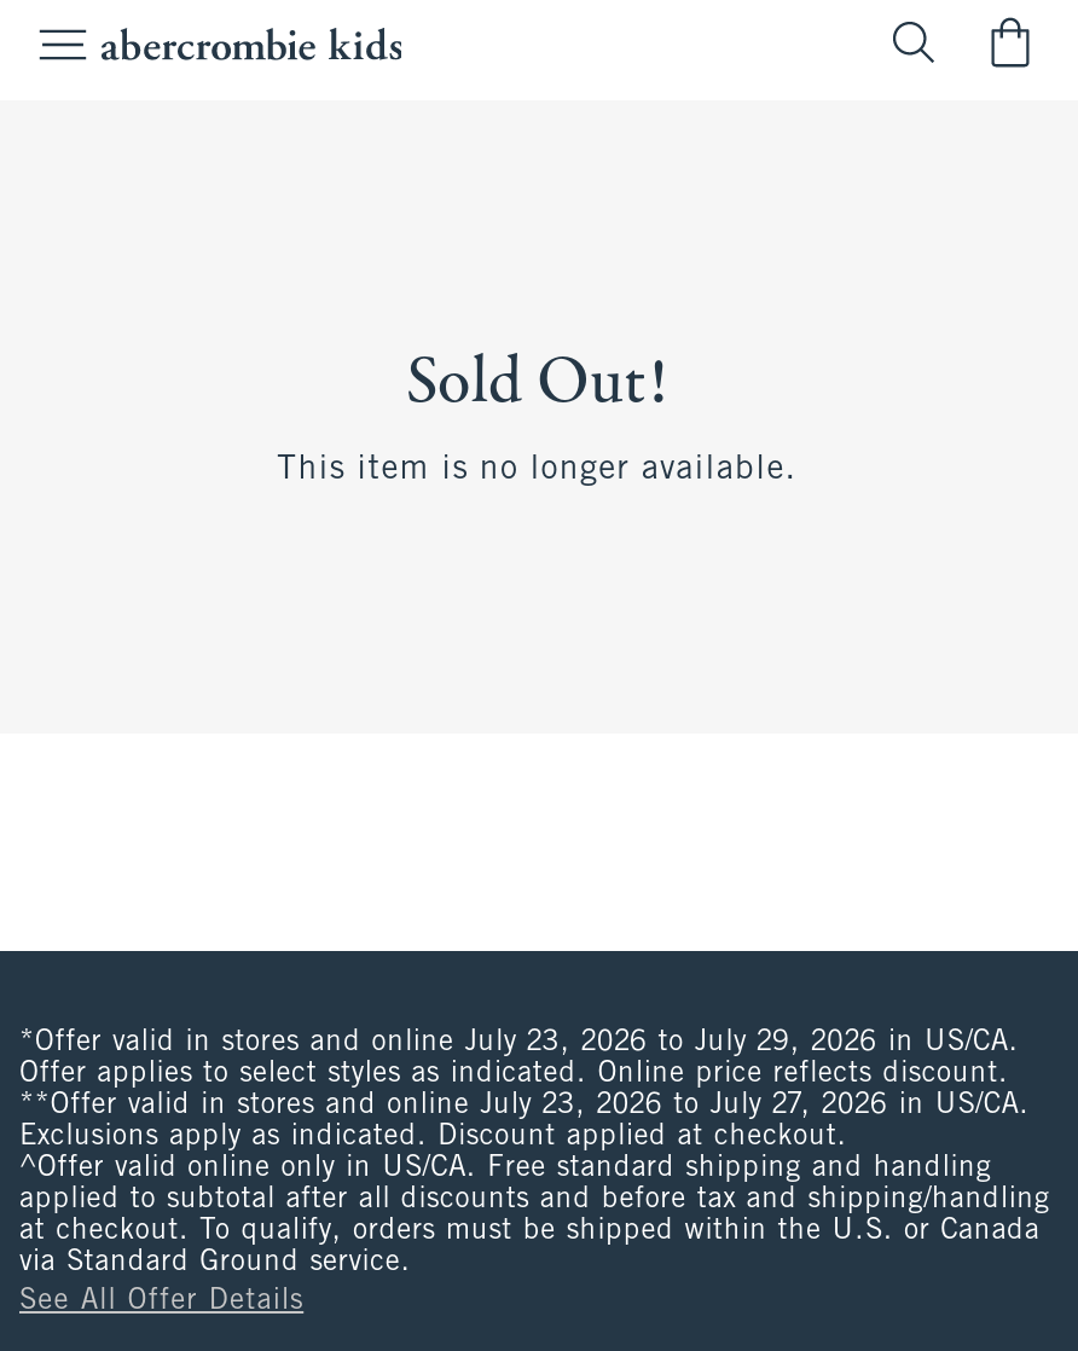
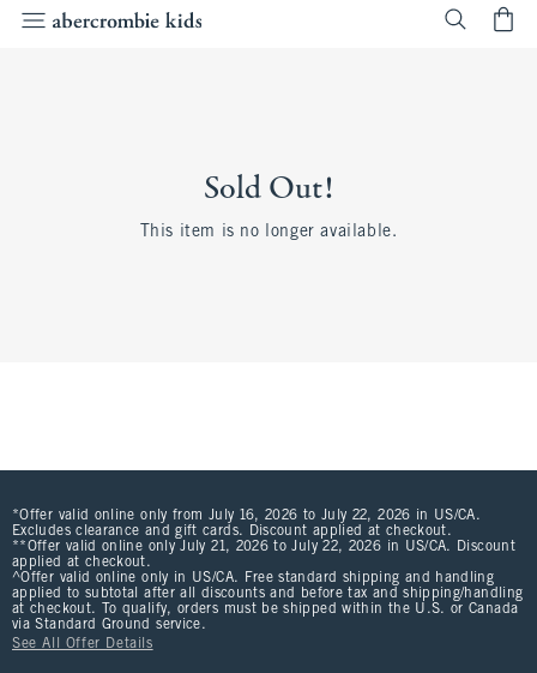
[19,1028,1030,1152] *Offer valid in stores and online July 23, 2026 to July 29, 2026 in US/CA. | Offer applies to select styles as indicated. Online price reflects discount. | **Offer valid in stores and online July 23, 2026 to July 27, 2026 in US/CA. | Exclusions apply as indicated. Discount applied at checkout. -> [12,509,515,570] *Offer valid online only from July 16, 2026 to July 22, 2026 in US/CA. | Excludes clearance and gift cards. Discount applied at checkout. | **Offer valid online only July 21, 2026 to July 22, 2026 in US/CA. Discount | applied at checkout.

